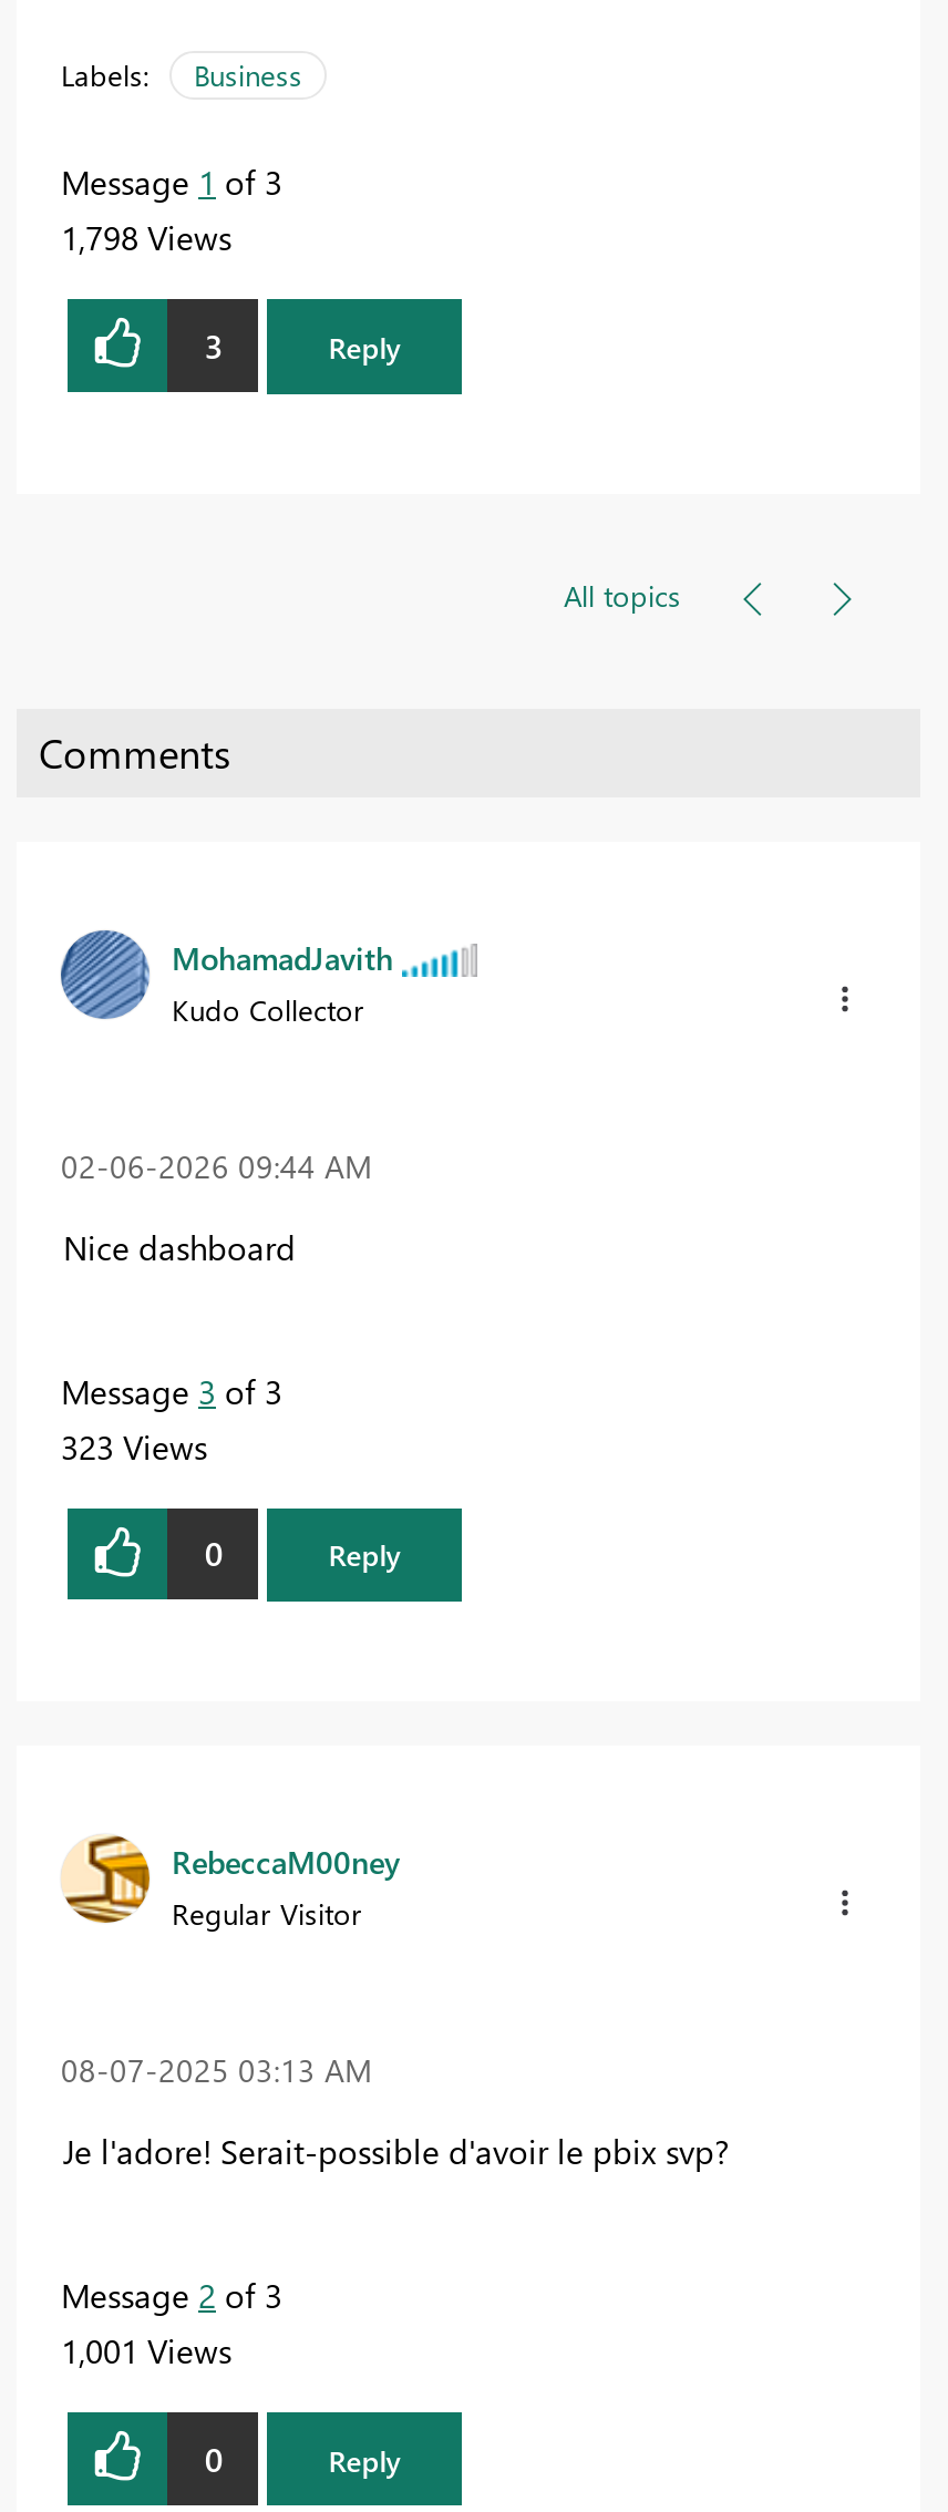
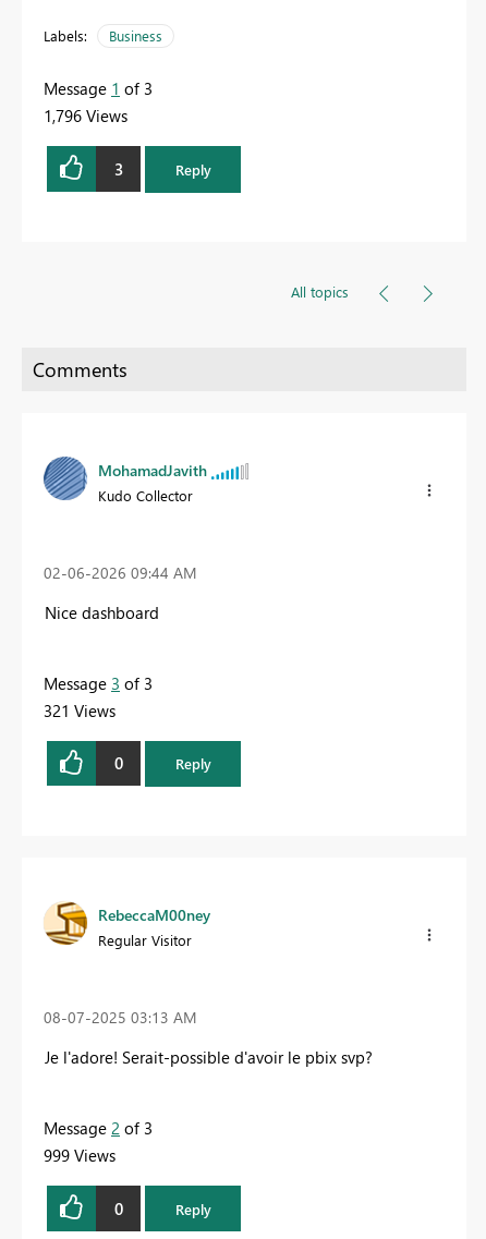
[61,216,231,260] 1,798 Views -> [44,105,127,127] 1,796 Views
[61,1424,207,1468] 323 Views -> [44,699,116,721] 321 Views
[61,2329,231,2373] 1,001 Views -> [44,1145,116,1166] 999 Views

